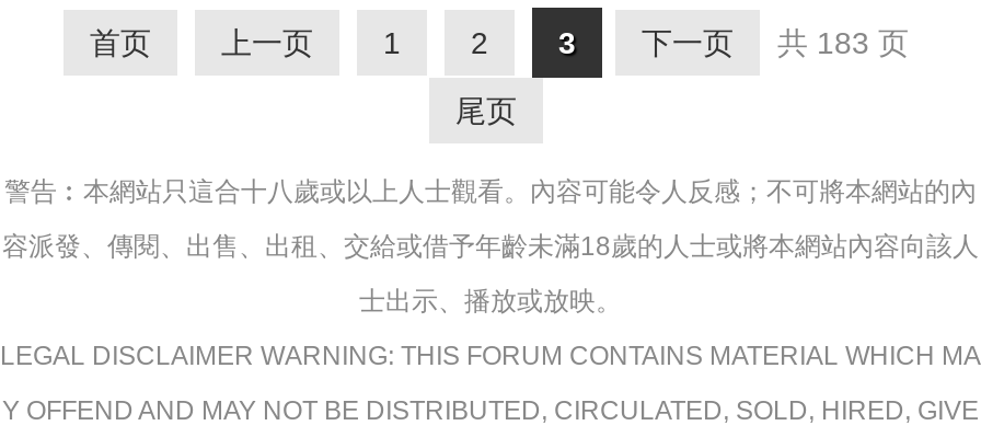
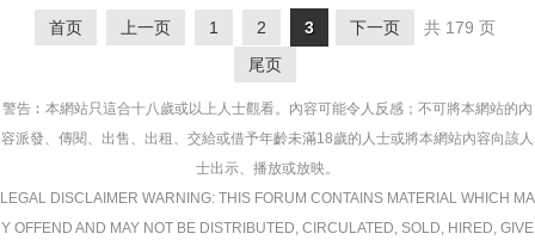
[90,25,917,60] 首页 上一页 1 2 3 下一页 共 183 页 -> [49,18,500,37] 首页 上一页 1 2 3 下一页 共 179 页

